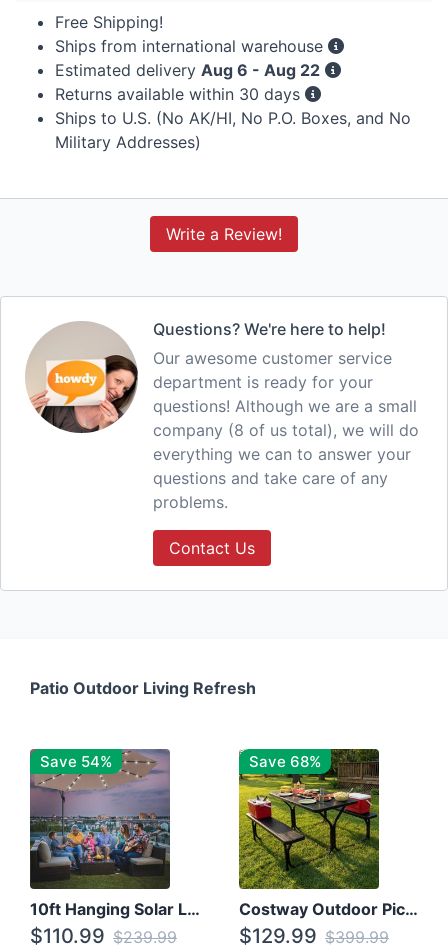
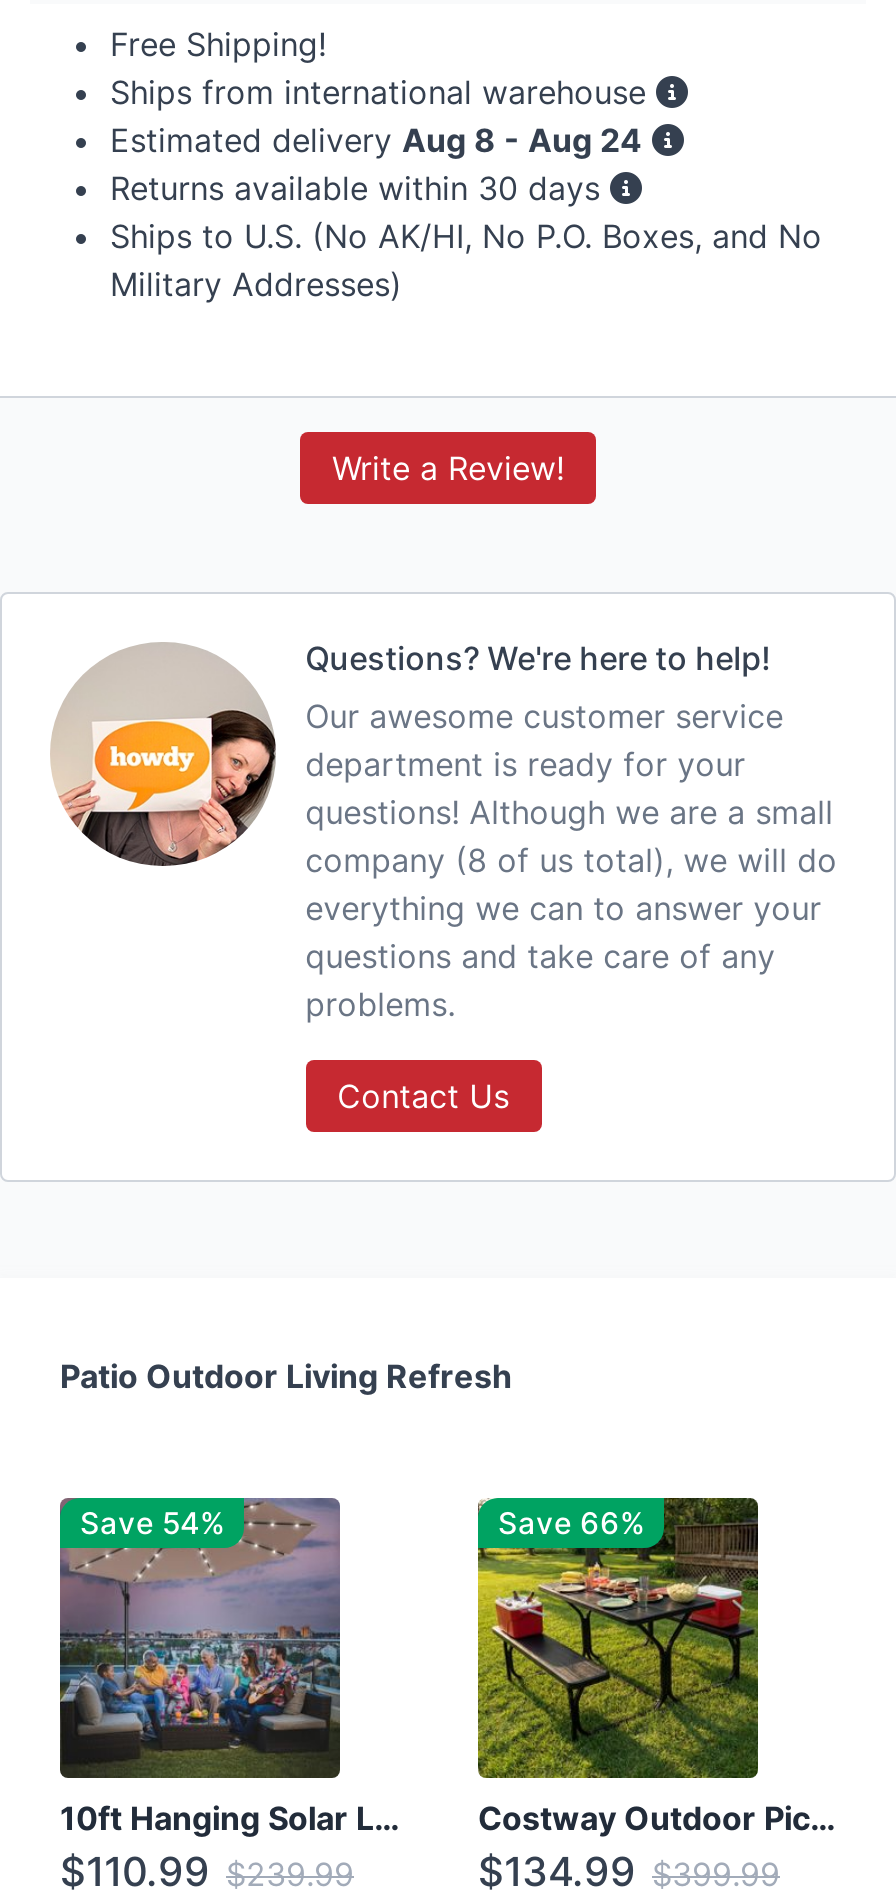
[55,60,320,80] Estimated delivery Aug 6 - Aug 22 -> [110,119,642,159] Estimated delivery Aug 8 - Aug 24
[249,752,321,771] Save 68% -> [498,1503,644,1541] Save 66%
[239,924,389,948] $129.99 $399.99 -> [478,1847,780,1895] $134.99 $399.99

